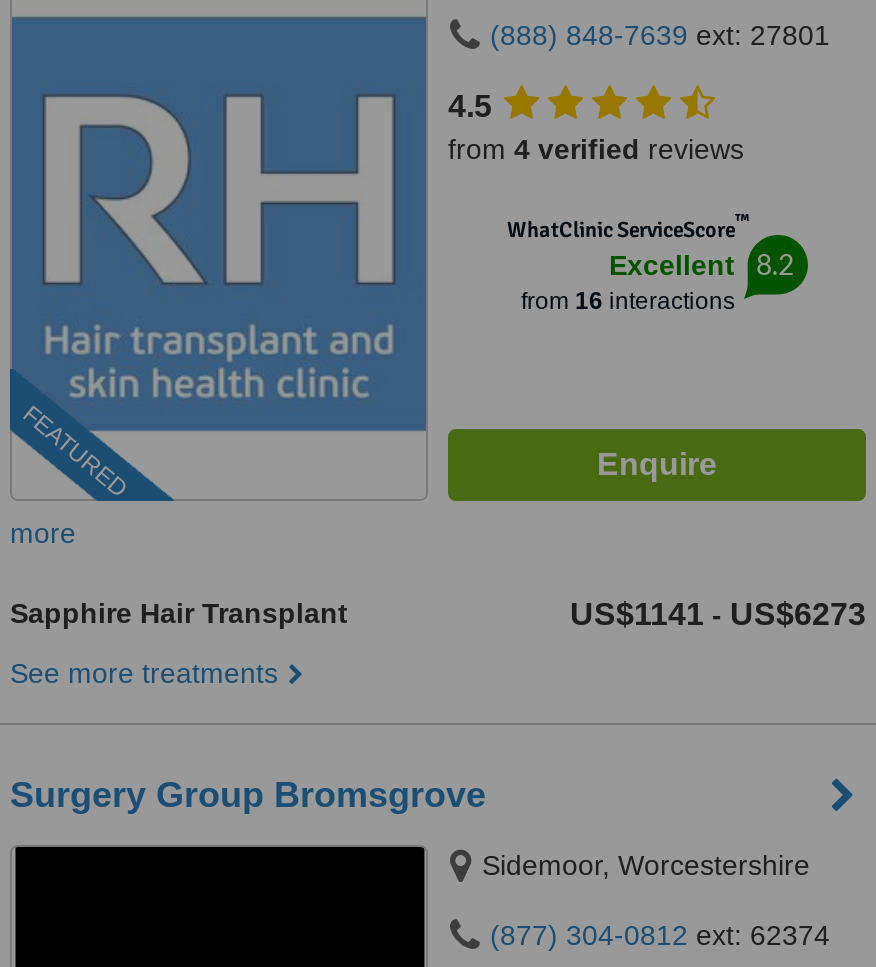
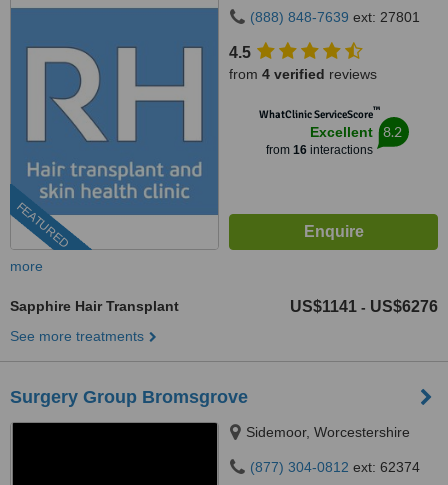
[570,597,866,631] US$1141 - US$6273 -> [290,298,438,315] US$1141 - US$6276

